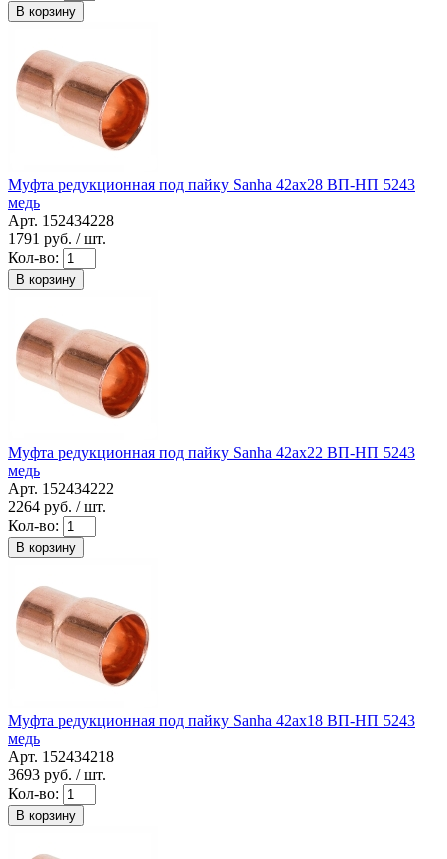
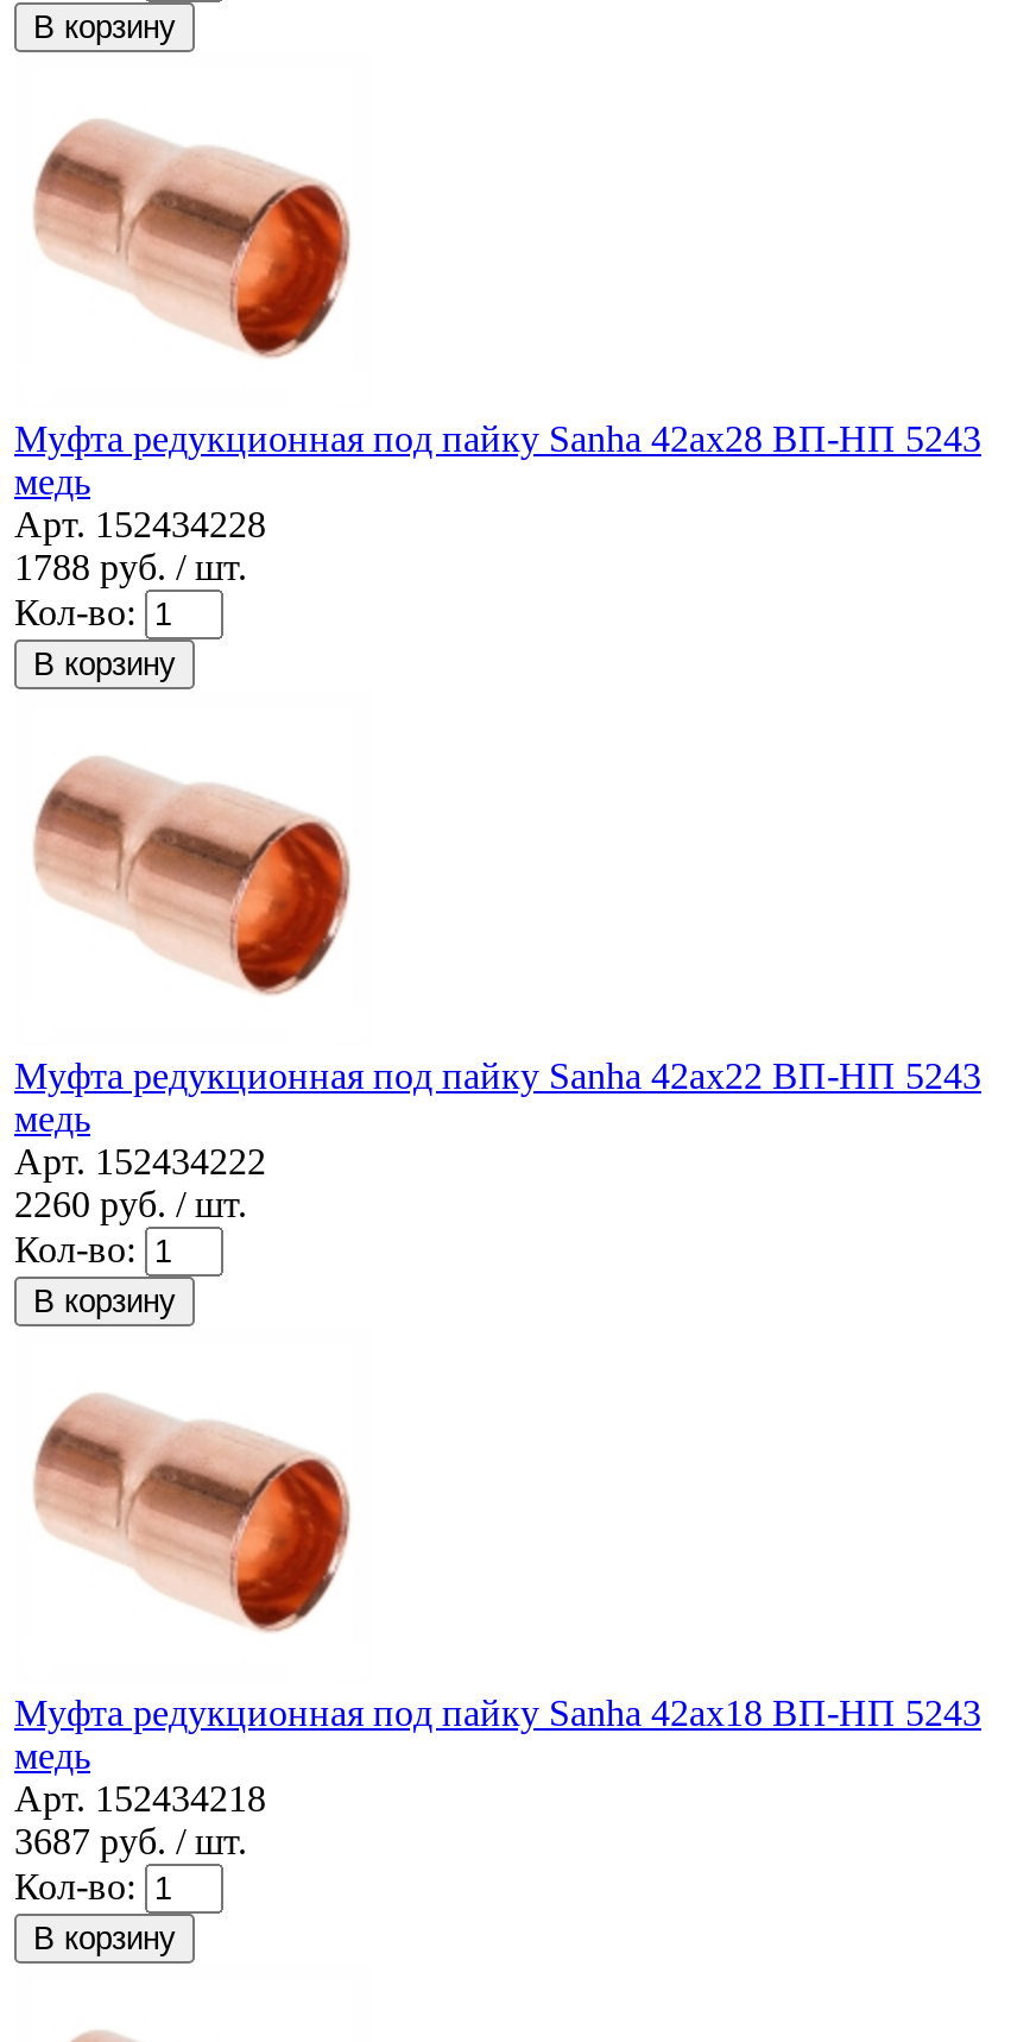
[8,230,106,247] 1791 руб. / шт. -> [14,547,247,588] 1788 руб. / шт.
[8,498,106,515] 2264 руб. / шт. -> [14,1185,247,1225] 2260 руб. / шт.
[8,766,106,783] 3693 руб. / шт. -> [14,1822,247,1862] 3687 руб. / шт.

